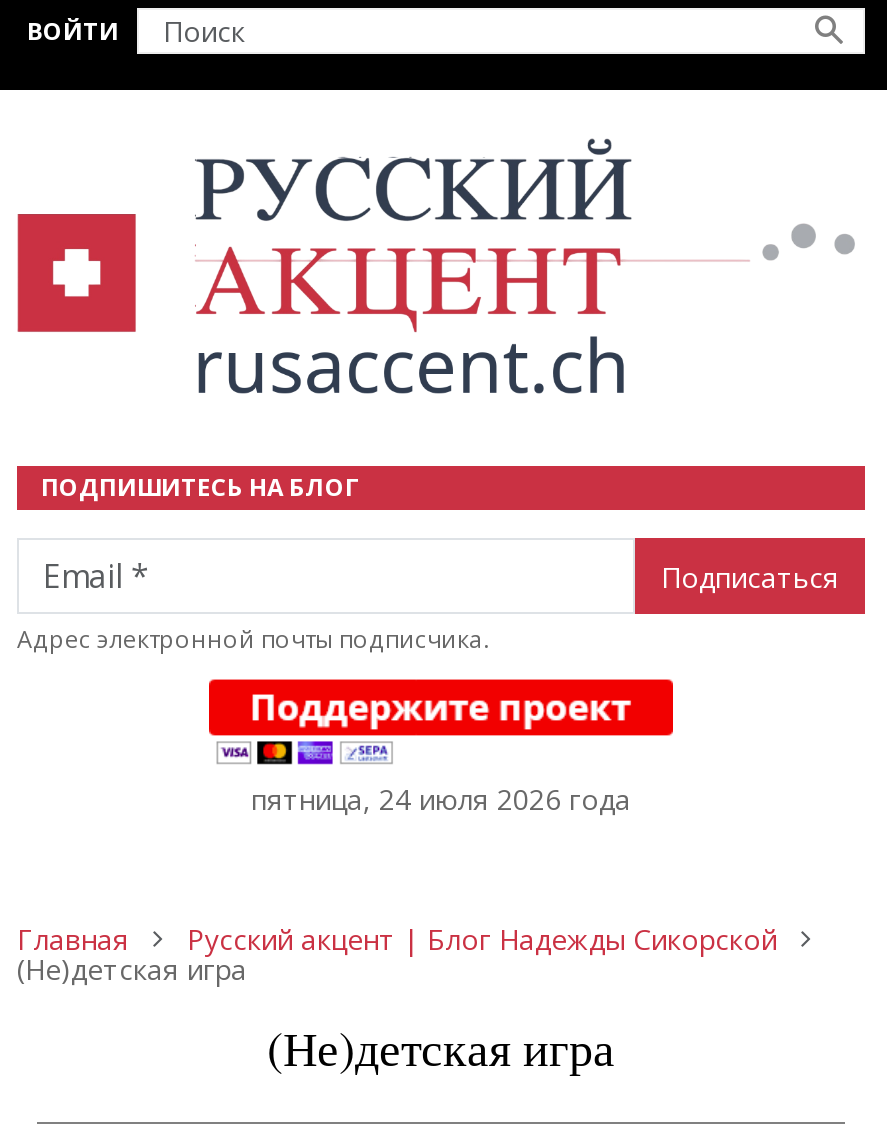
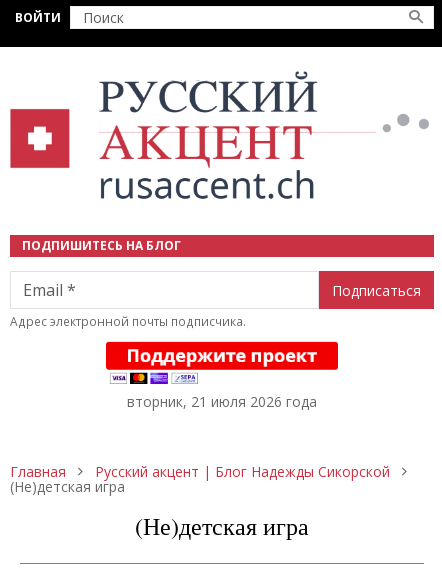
[251,780,631,818] пятница, 24 июля 2026 года -> [127,392,317,411] вторник, 21 июля 2026 года

